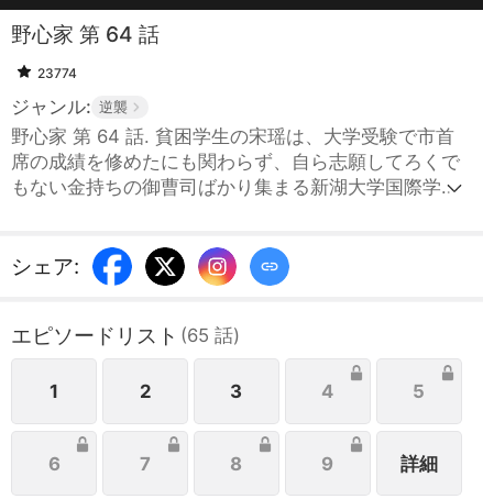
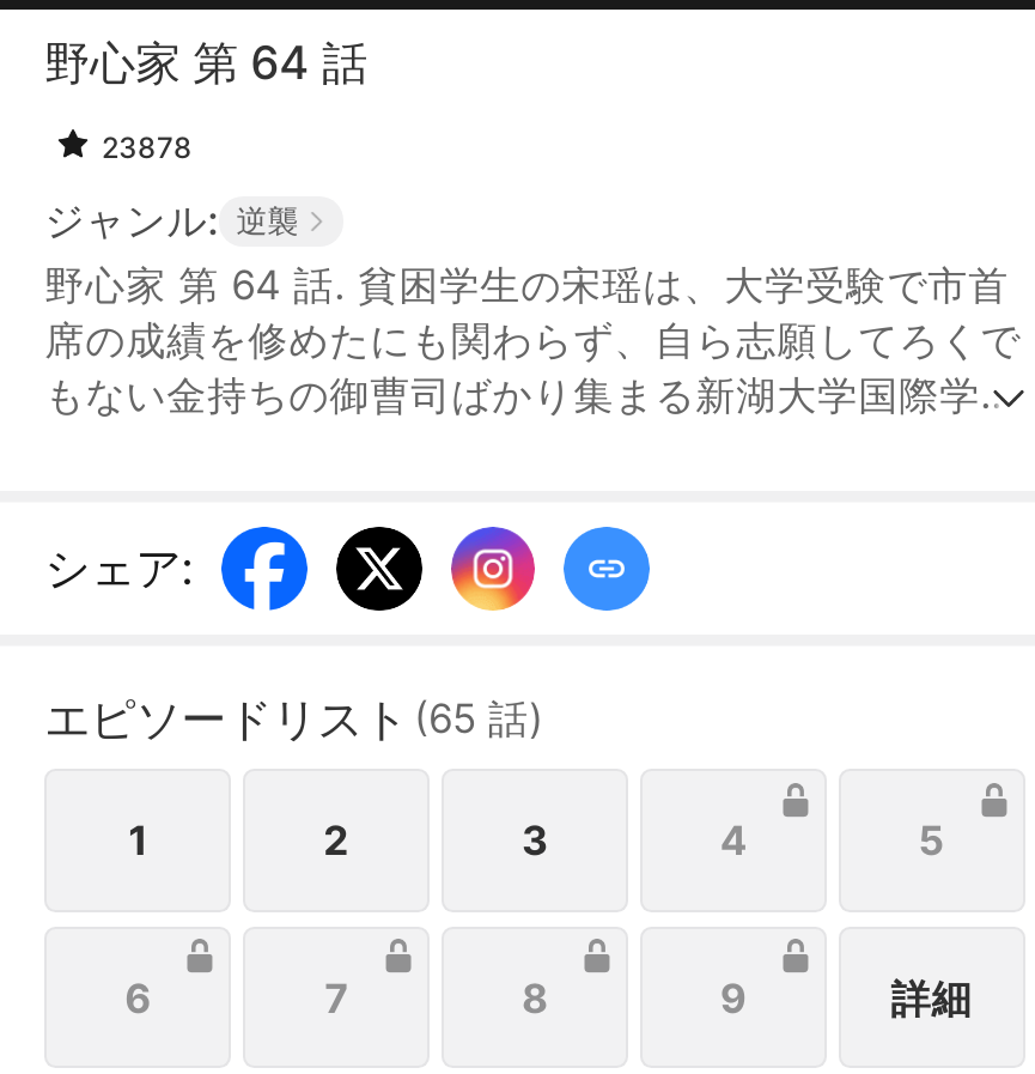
[37,65,77,81] 23774 -> [102,129,193,165] 23878

